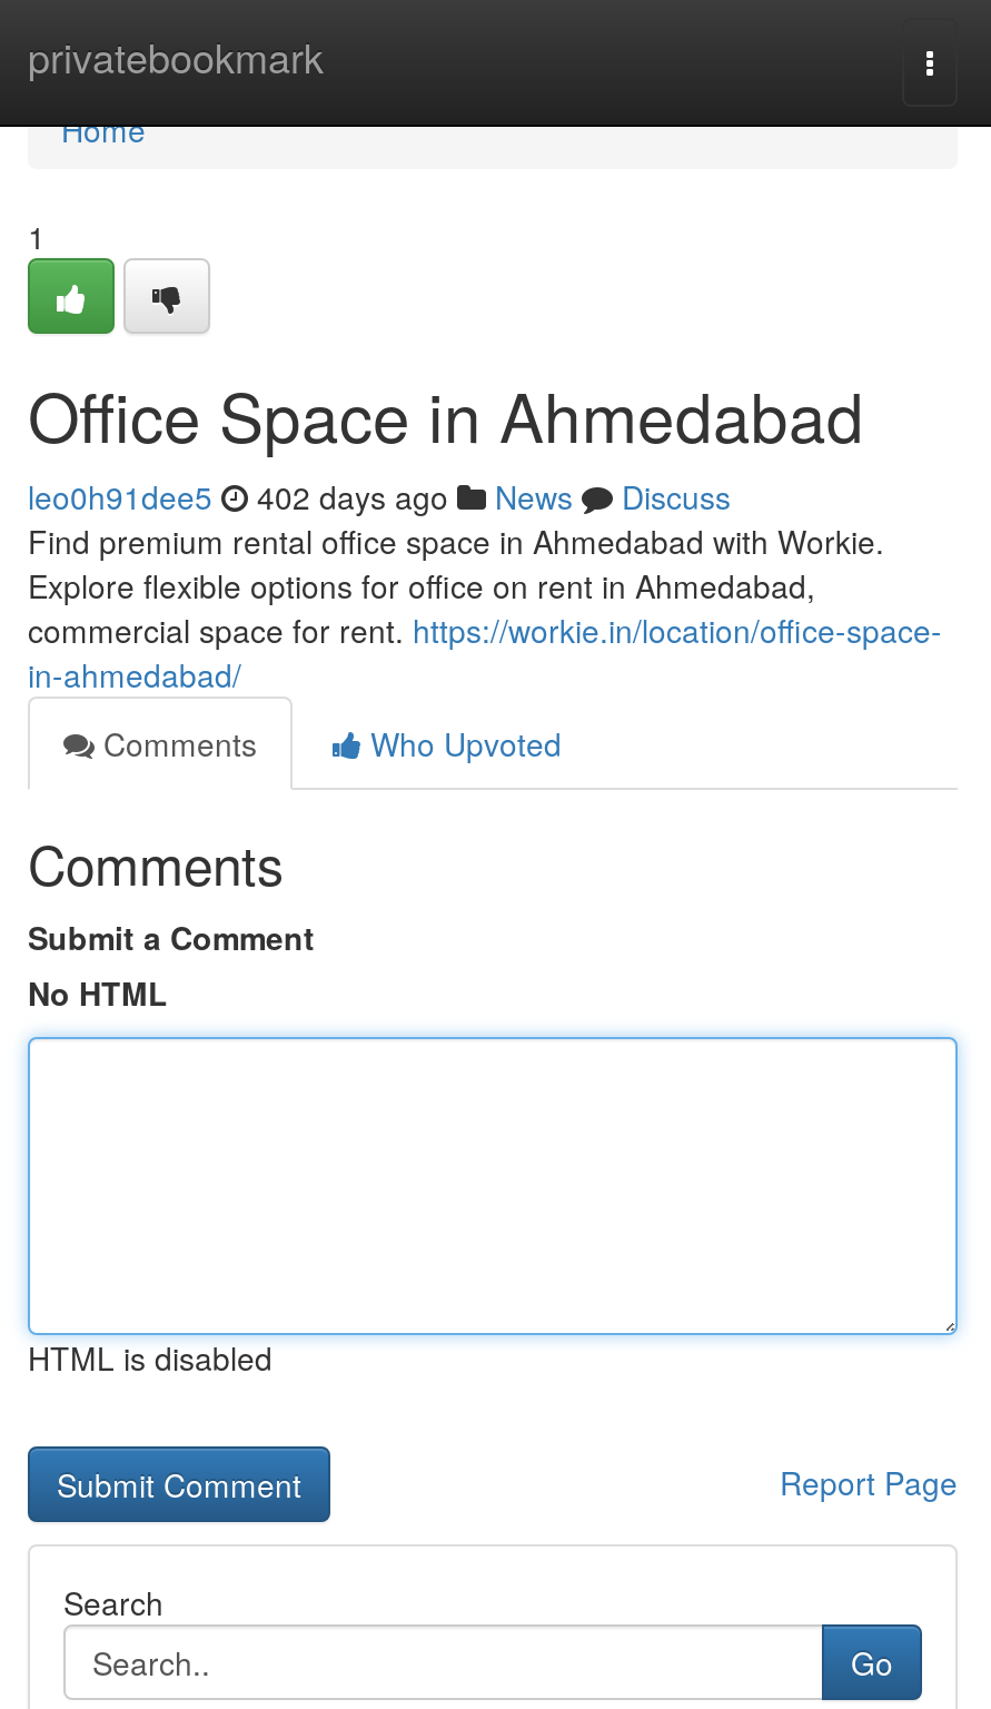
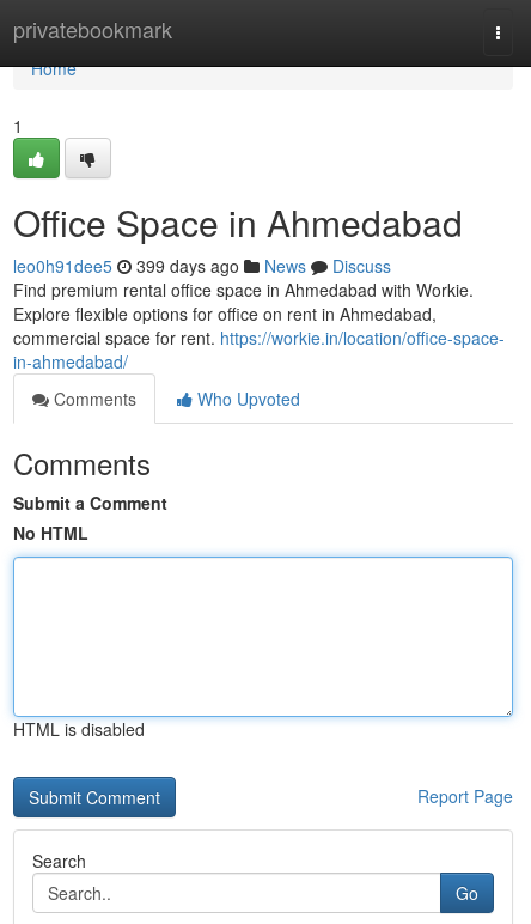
[28,474,731,518] leo0h91dee5 402 days ago News Discuss -> [13,254,391,278] leo0h91dee5 399 days ago News Discuss

